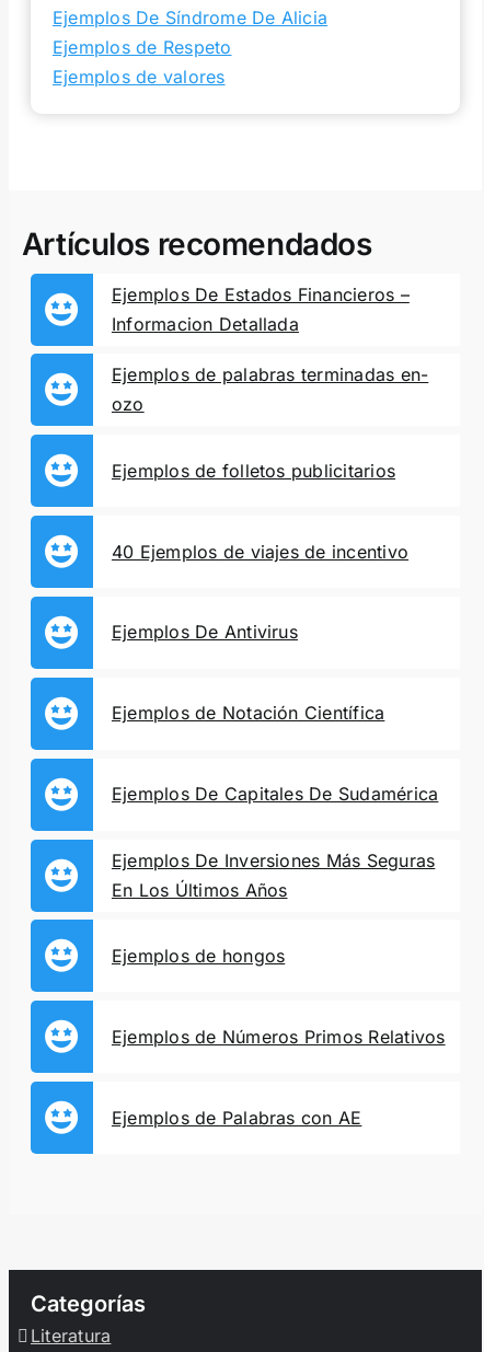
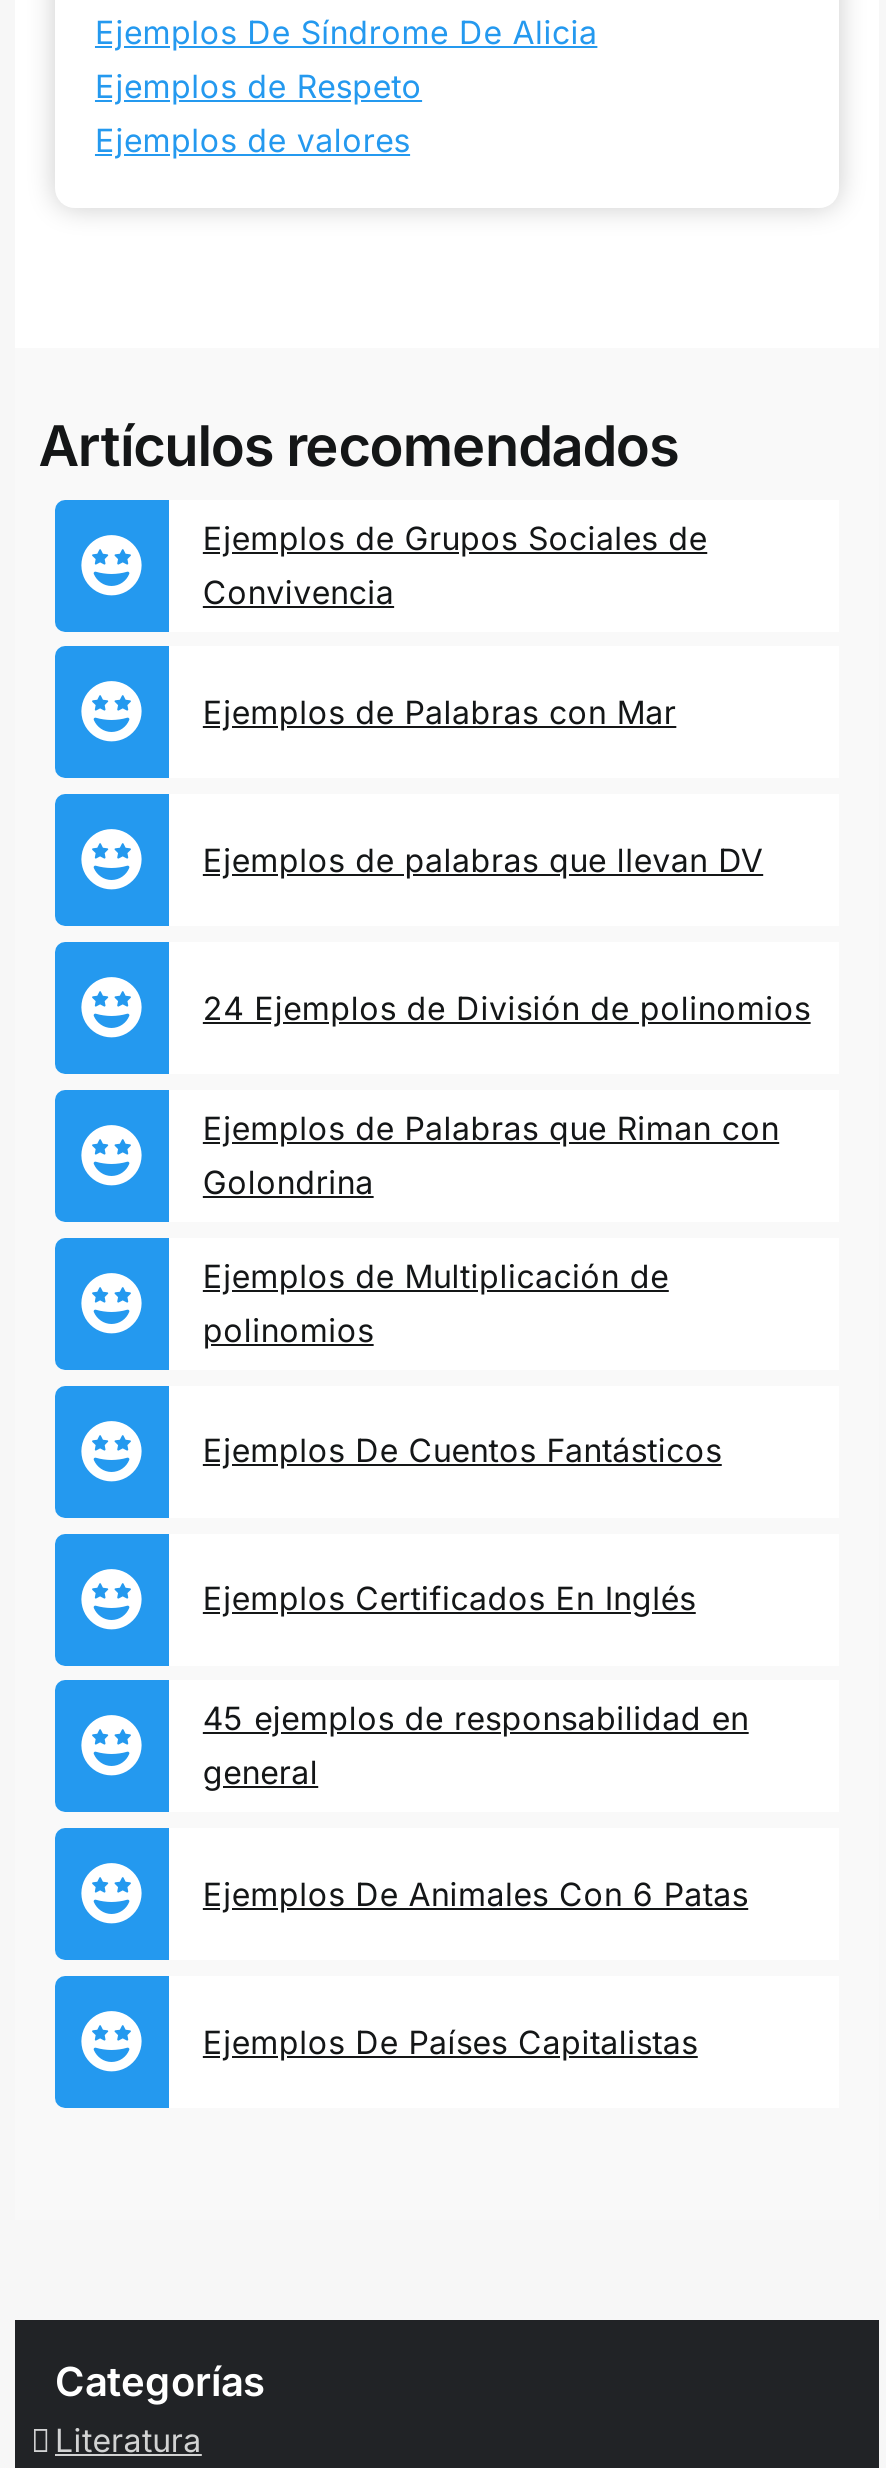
[112,283,409,335] Ejemplos De Estados Financieros – | Informacion Detallada -> [203,517,707,611] Ejemplos de Grupos Sociales de | Convivencia
[112,364,428,415] Ejemplos de palabras terminadas en- | ozo -> [203,692,676,732] Ejemplos de Palabras con Mar
[112,460,395,481] Ejemplos de folletos publicitarios -> [203,840,763,880] Ejemplos de palabras que llevan DV
[112,540,409,562] 40 Ejemplos de viajes de incentivo -> [203,987,811,1027] 24 Ejemplos de División de polinomios
[112,621,298,643] Ejemplos De Antivirus -> [203,1108,779,1202] Ejemplos de Palabras que Riman con | Golondrina
[112,702,385,724] Ejemplos de Notación Científica -> [203,1256,669,1350] Ejemplos de Multiplicación de | polinomios
[112,783,438,805] Ejemplos De Capitales De Sudamérica -> [203,1430,722,1470] Ejemplos De Cuentos Fantásticos
[112,849,435,900] Ejemplos De Inversiones Más Seguras | En Los Últimos Años -> [203,1578,696,1618] Ejemplos Certificados En Inglés
[112,945,285,966] Ejemplos de hongos -> [203,1699,749,1793] 45 ejemplos de responsabilidad en | general
[112,1025,445,1047] Ejemplos de Números Primos Relativos -> [203,1873,748,1913] Ejemplos De Animales Con 6 Patas
[112,1106,362,1128] Ejemplos de Palabras con AE -> [203,2021,698,2061] Ejemplos De Países Capitalistas

